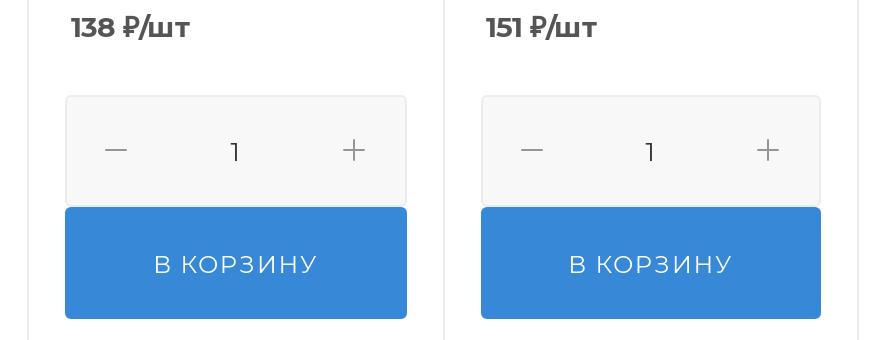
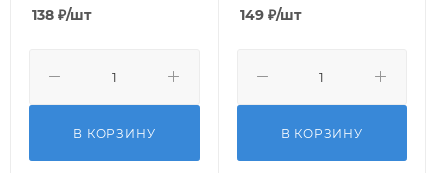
[486,8,596,44] 151 ₽/шт -> [239,6,300,24] 149 ₽/шт

